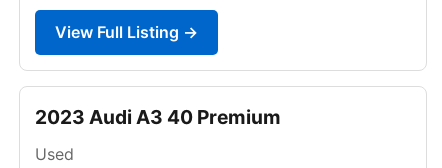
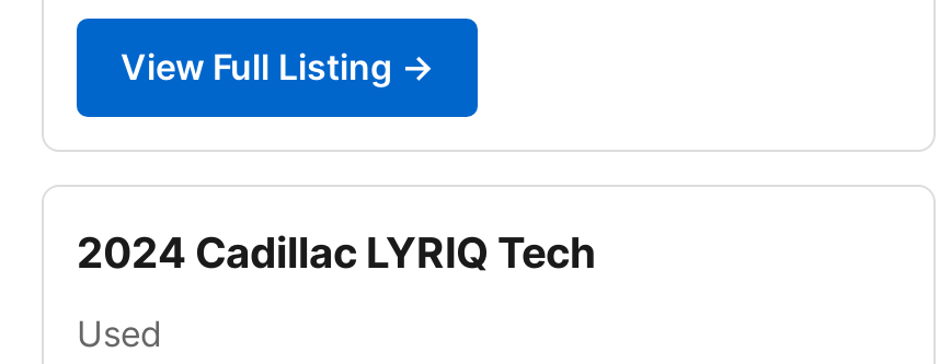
[35,105,281,129] 2023 Audi A3 40 Premium -> [77,226,596,279] 2024 Cadillac LYRIQ Tech

